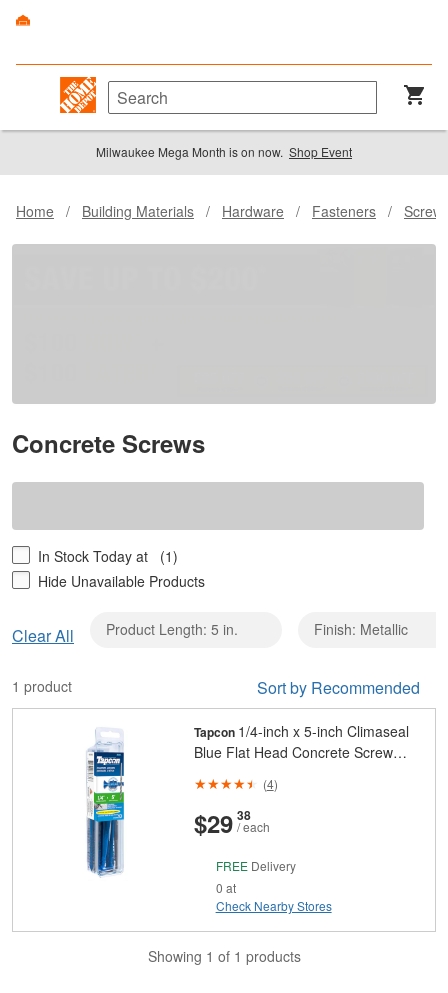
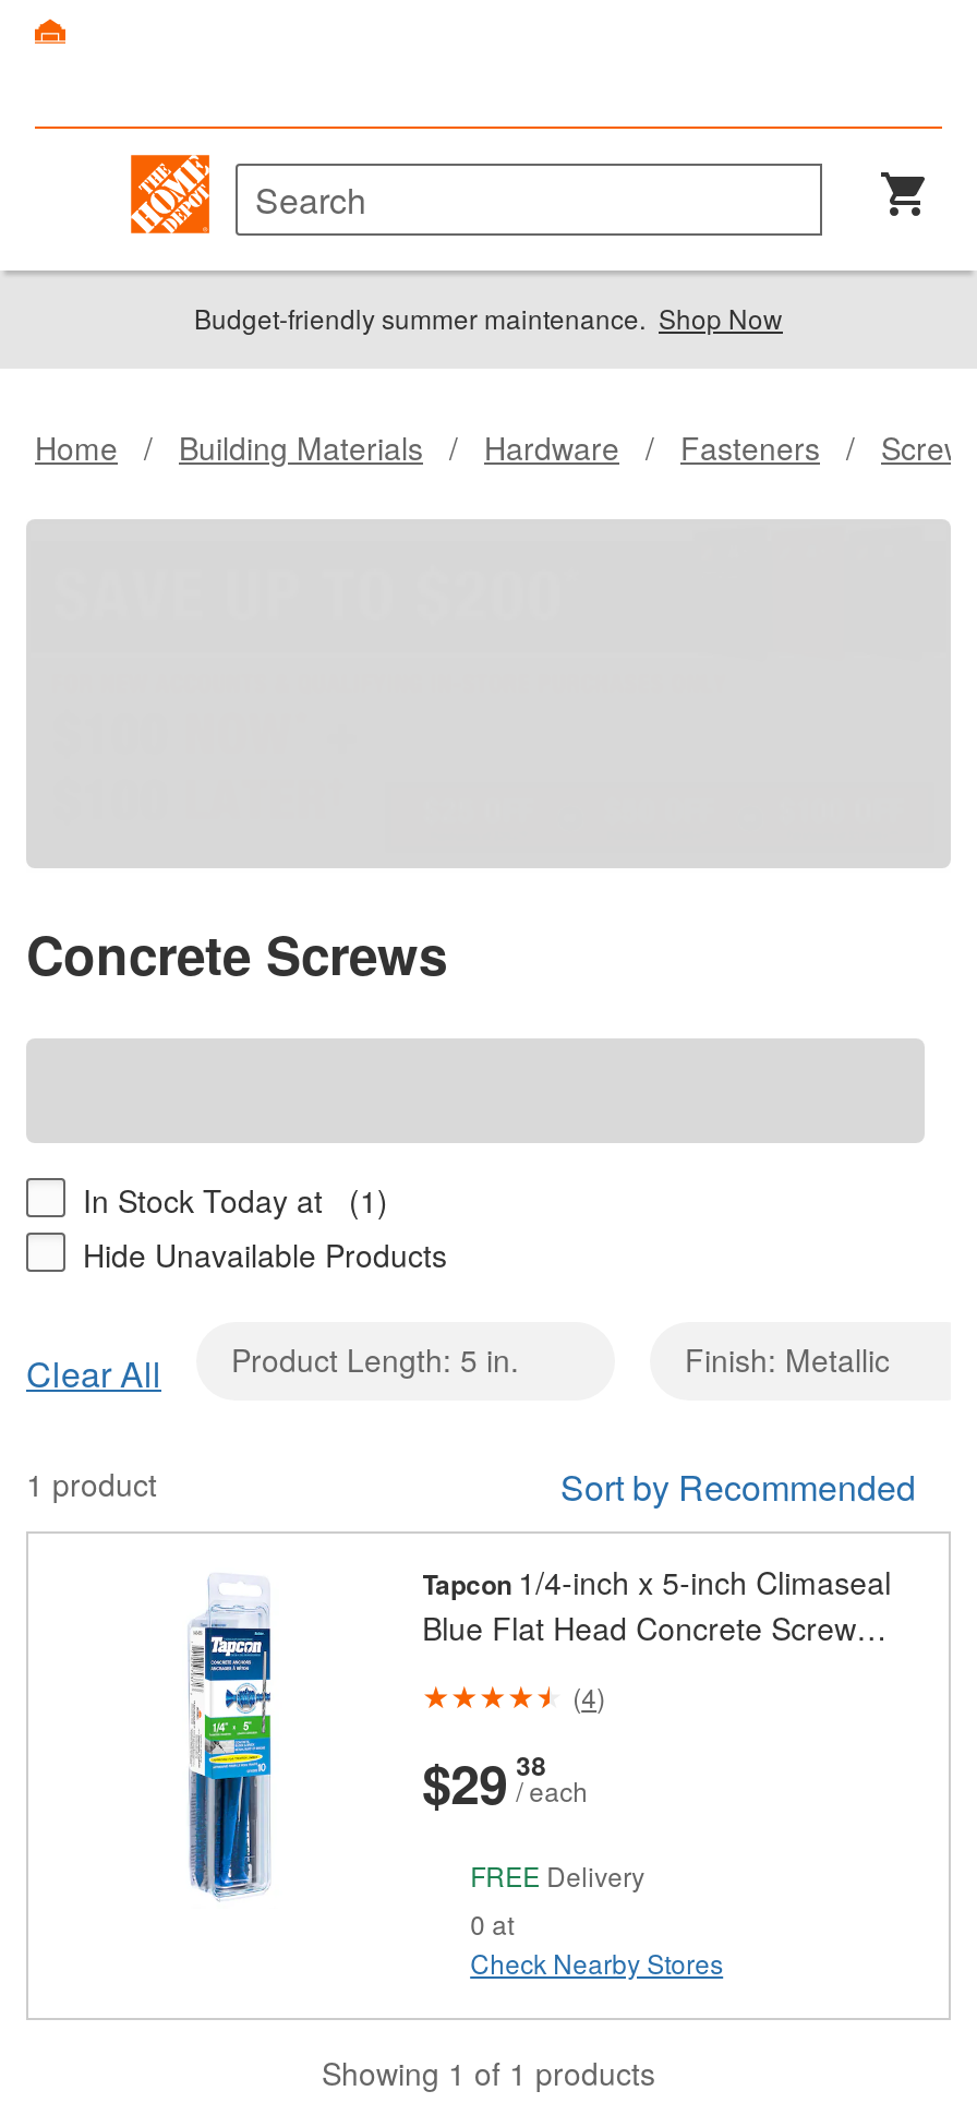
[96,143,352,160] Milwaukee Mega Month is on now. Shop Event -> [194,300,783,337] Budget-friendly summer maintenance. Shop Now

